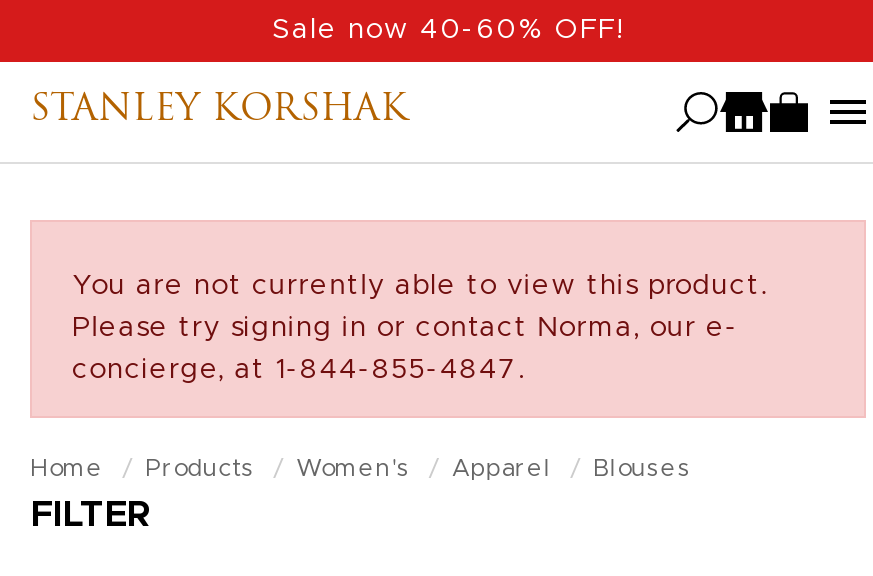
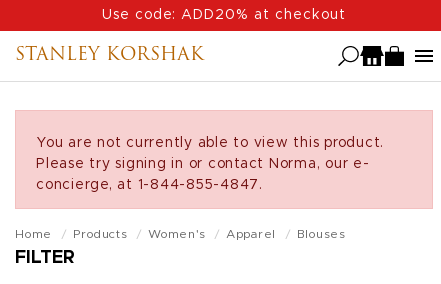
[272,16,624,44] Sale now 40-60% OFF! -> [102,8,346,22] Use code: ADD20% at checkout

